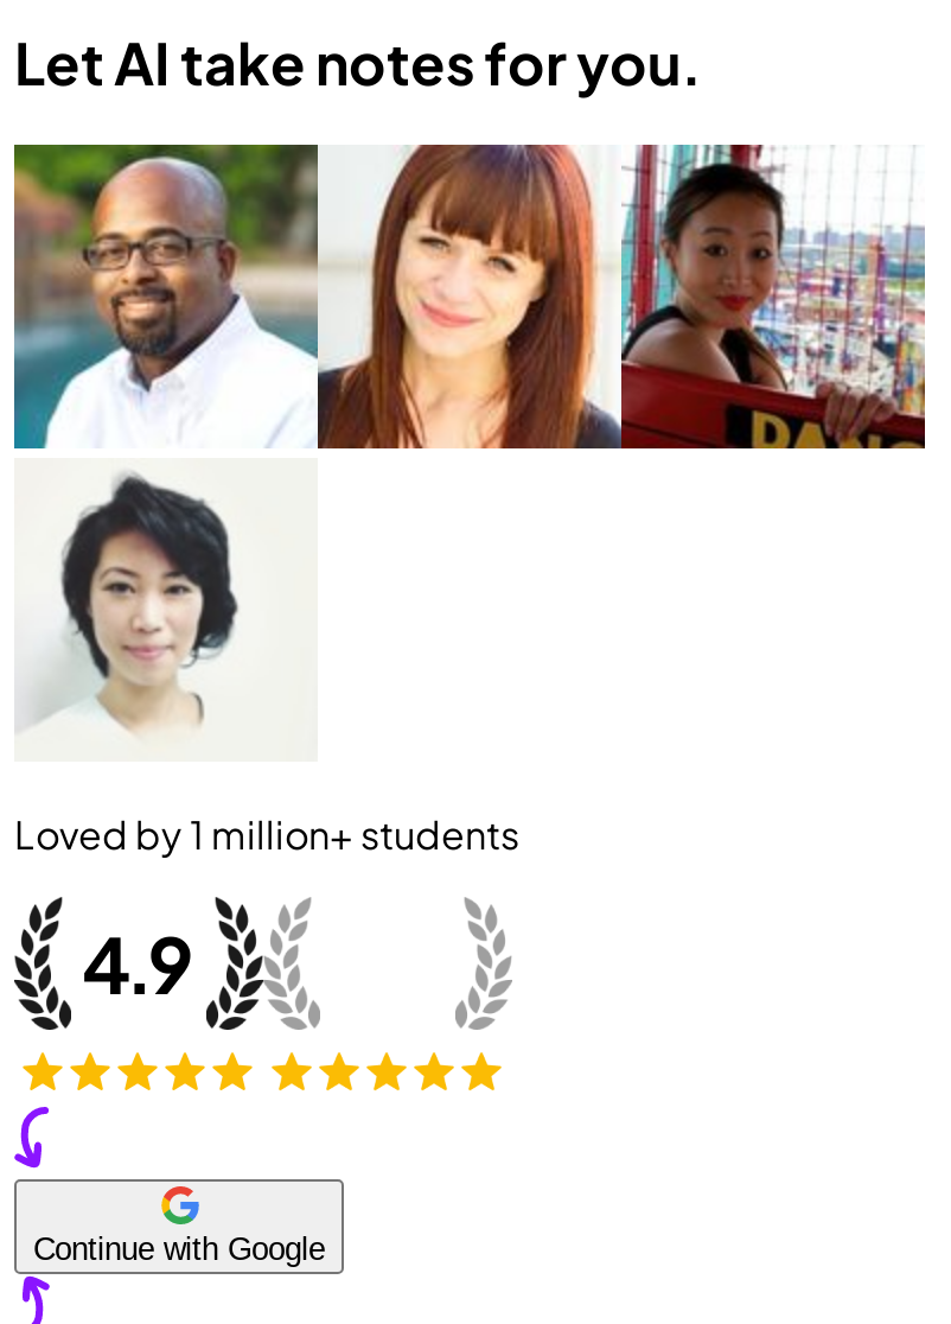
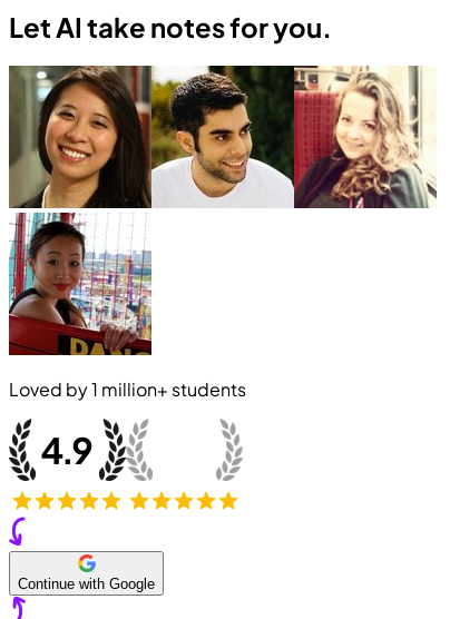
[12,142,927,762] [image] -> [8,65,437,356] [image]

